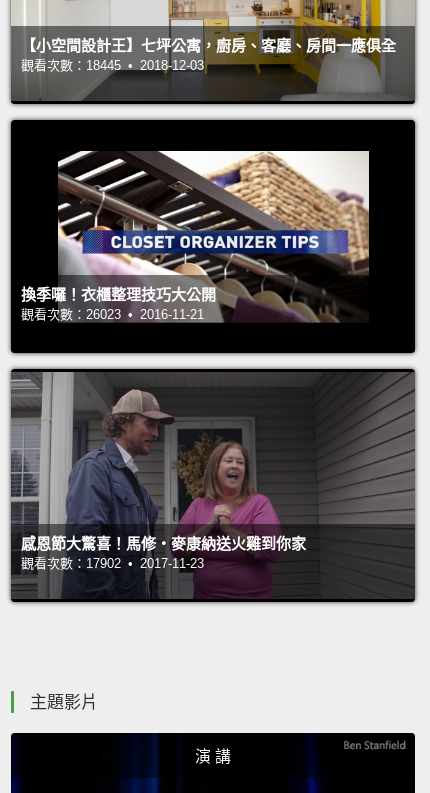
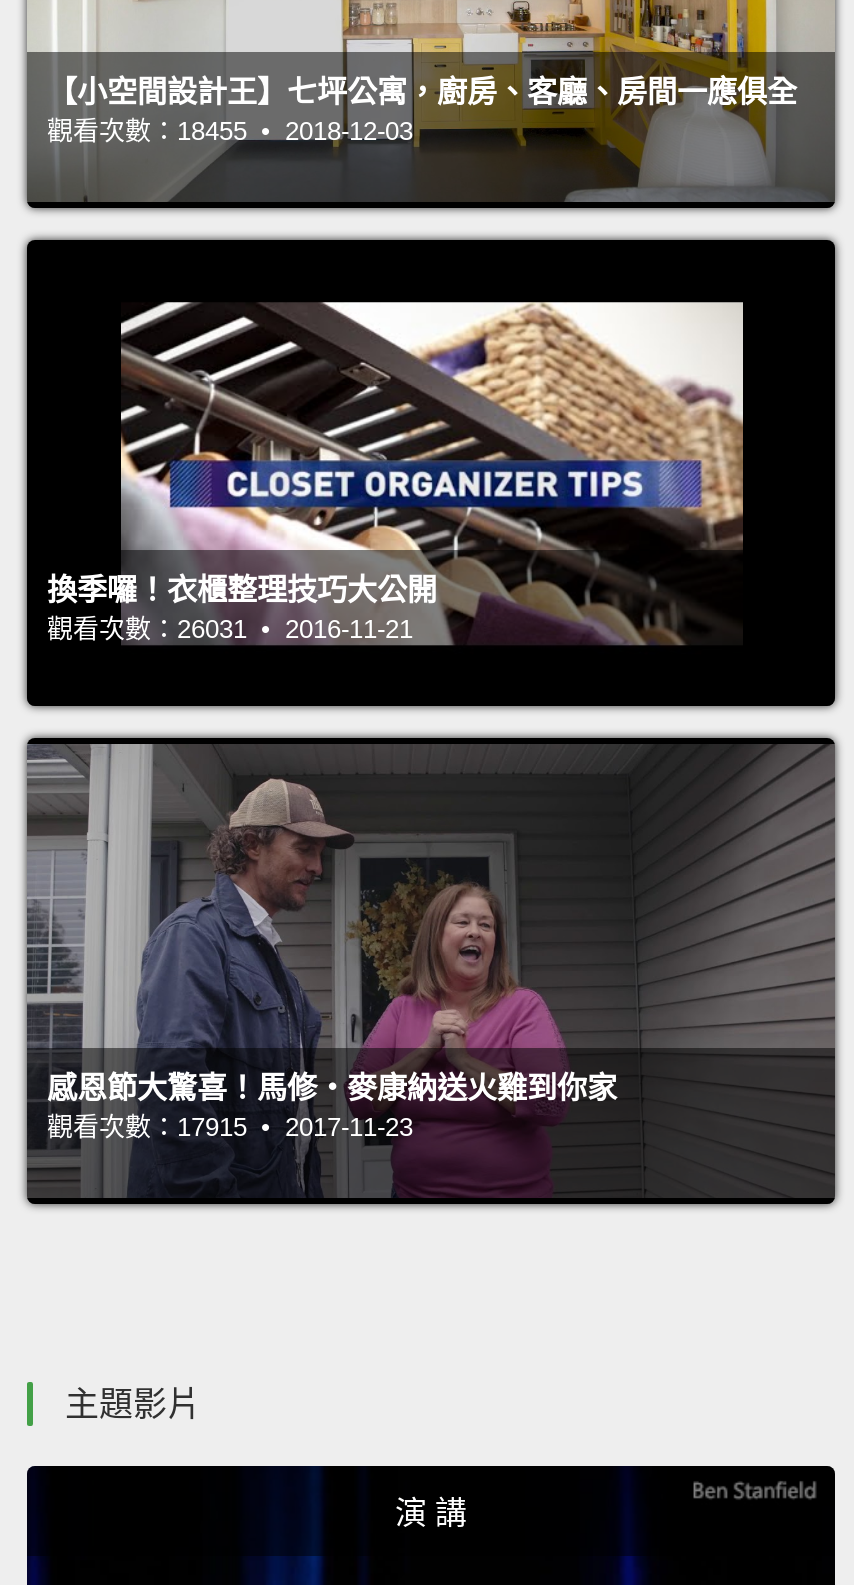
[21,58,204,73] 觀看次數：18445 • 2018-12-03 -> [47,117,413,147] 觀看次數：18455 • 2018-12-03
[21,307,204,322] 觀看次數：26023 • 2016-11-21 -> [47,615,413,645] 觀看次數：26031 • 2016-11-21
[21,556,204,571] 觀看次數：17902 • 2017-11-23 -> [47,1113,413,1143] 觀看次數：17915 • 2017-11-23

